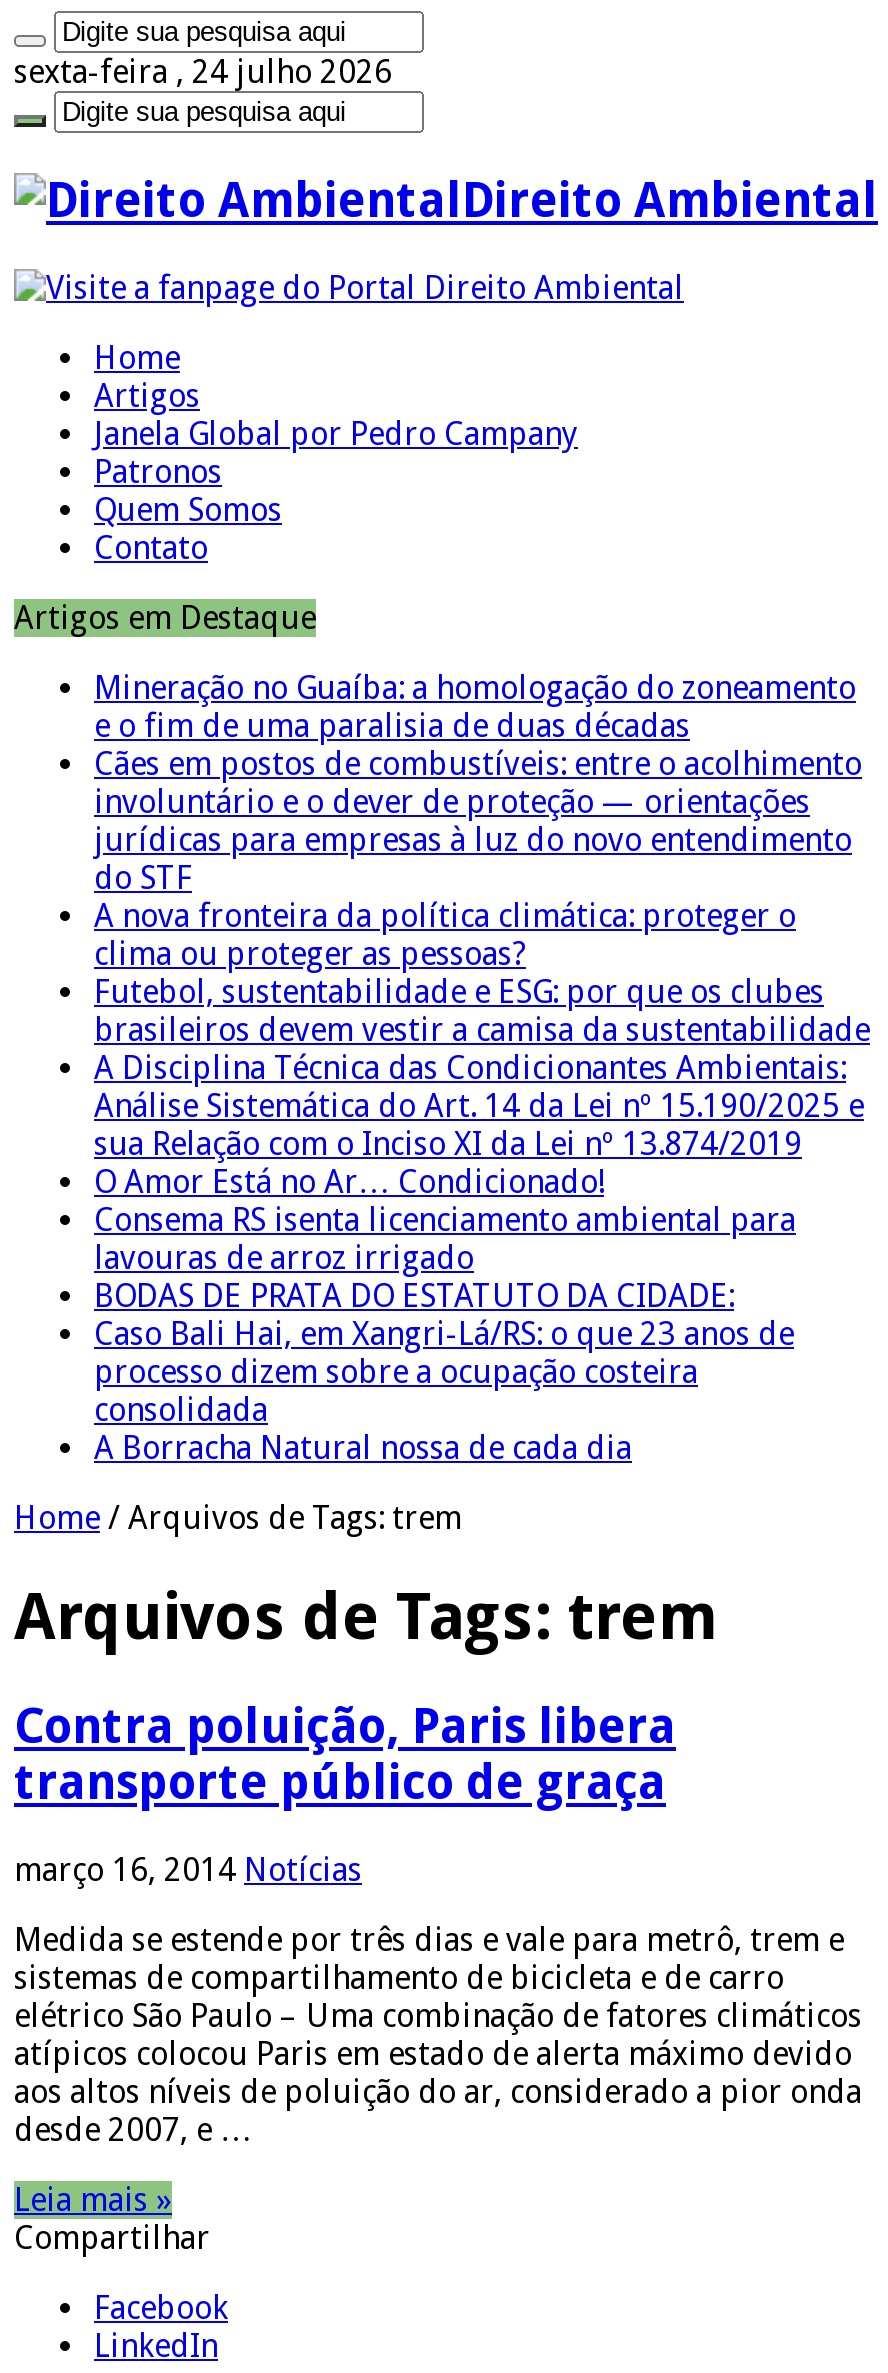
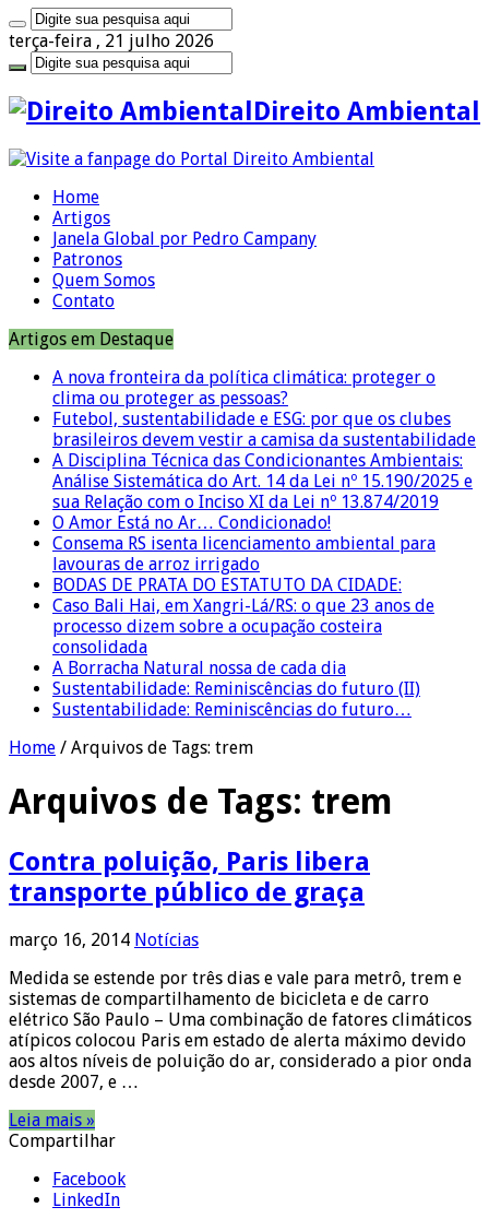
[14,53,392,91] sexta-feira , 24 julho 2026 -> [9,31,214,51] terça-feira , 21 julho 2026
[94,669,862,897] Mineração no Guaíba: a homologação do zoneamento | e o fim de uma paralisia de duas décadas | Cães em postos de combustíveis: entre o acolhimento | involuntário e o dever de proteção — orientações | jurídicas para empresas à luz do novo entendimento | do STF -> none
moved [94,897,870,1467] -> [52,367,476,678]: A nova fronteira da política climática: proteger o | clima ou proteger as pessoas? | Futebol, sustentabilidade e ESG: por que os clubes | ... | consolidada | A Borracha Natural nossa de cada dia
none -> [52,678,420,720] Sustentabilidade: Reminiscências do futuro (II) | Sustentabilidade: Reminiscências do futuro…

